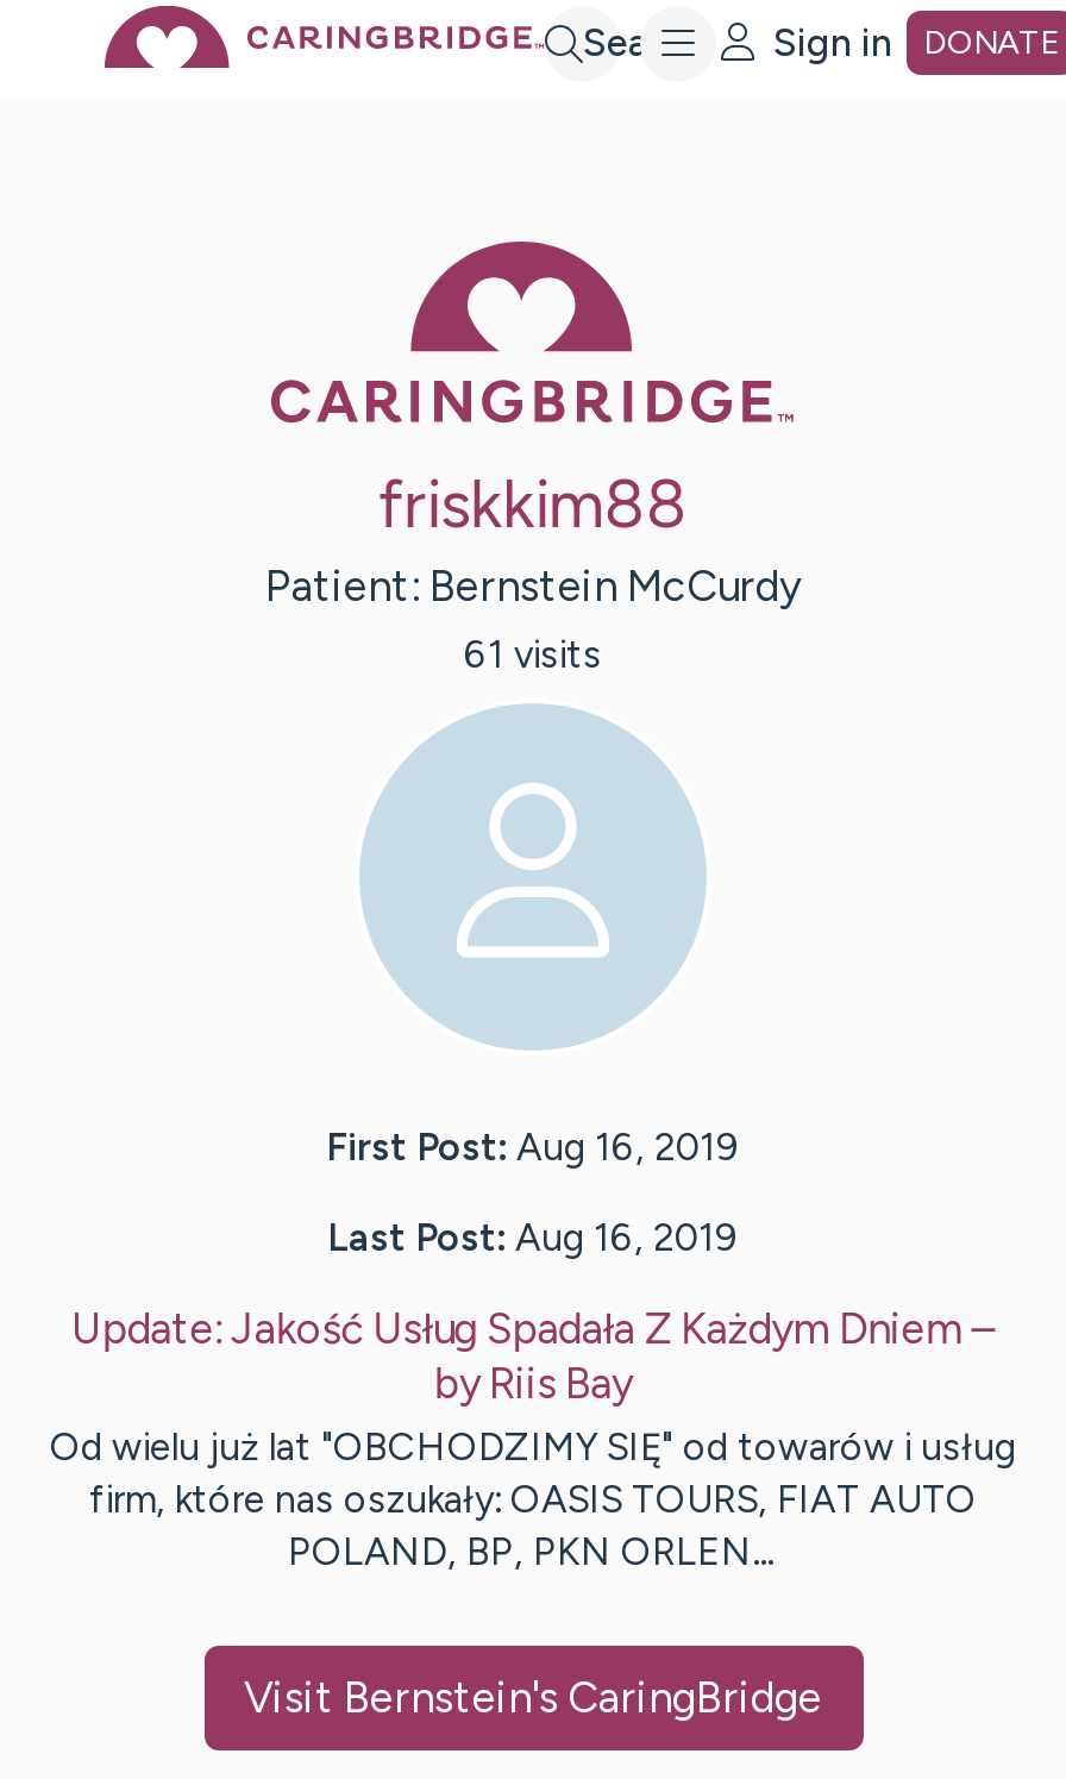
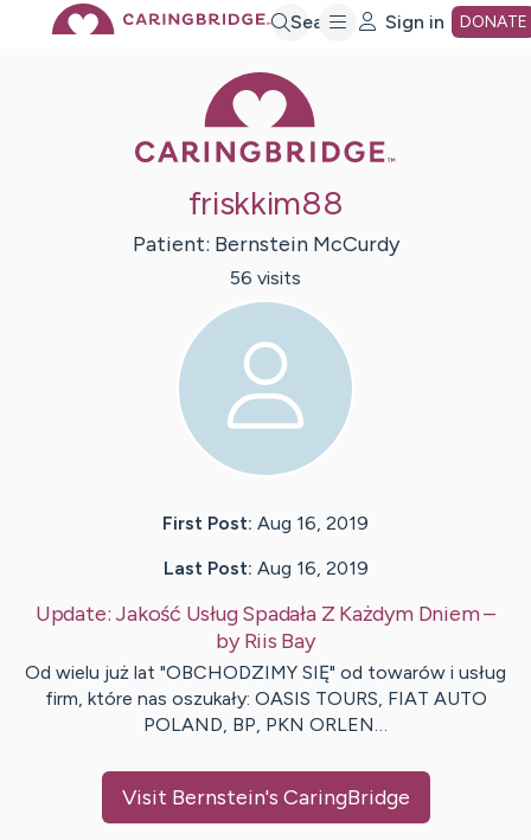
[464,632,602,677] 61 visits -> [230,267,301,289] 56 visits

